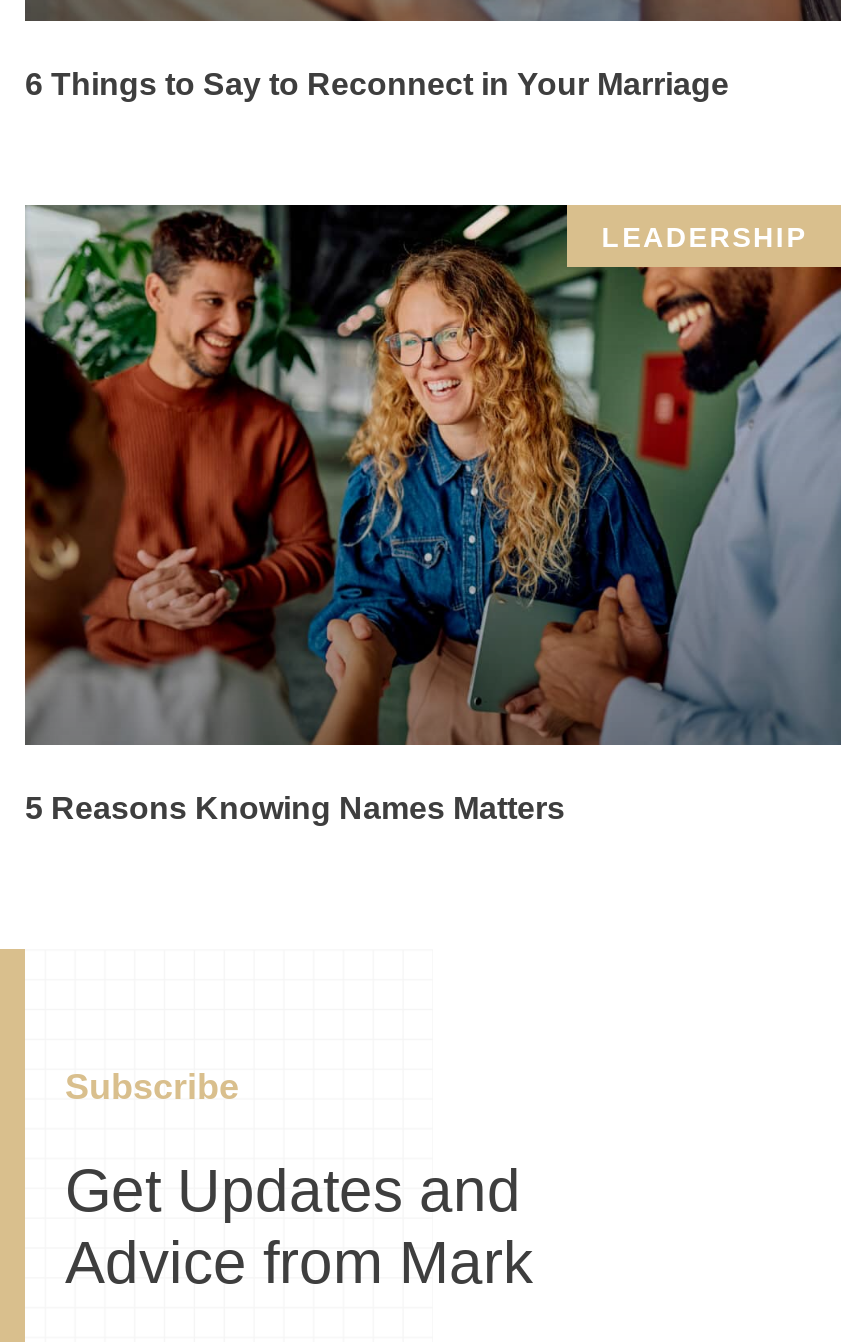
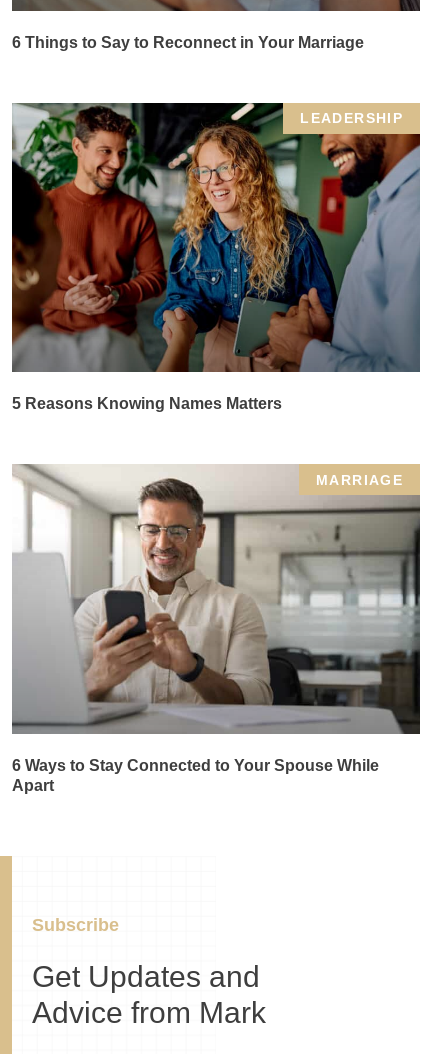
none -> [12,463,421,735] [image] | MARRIAGE
none -> [12,756,379,793] 6 Ways to Stay Connected to Your Spouse While | Apart

